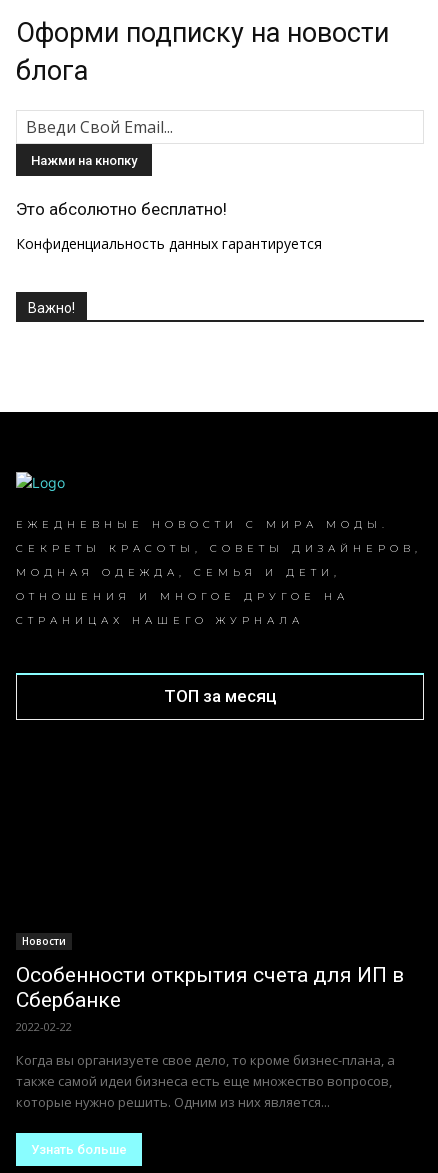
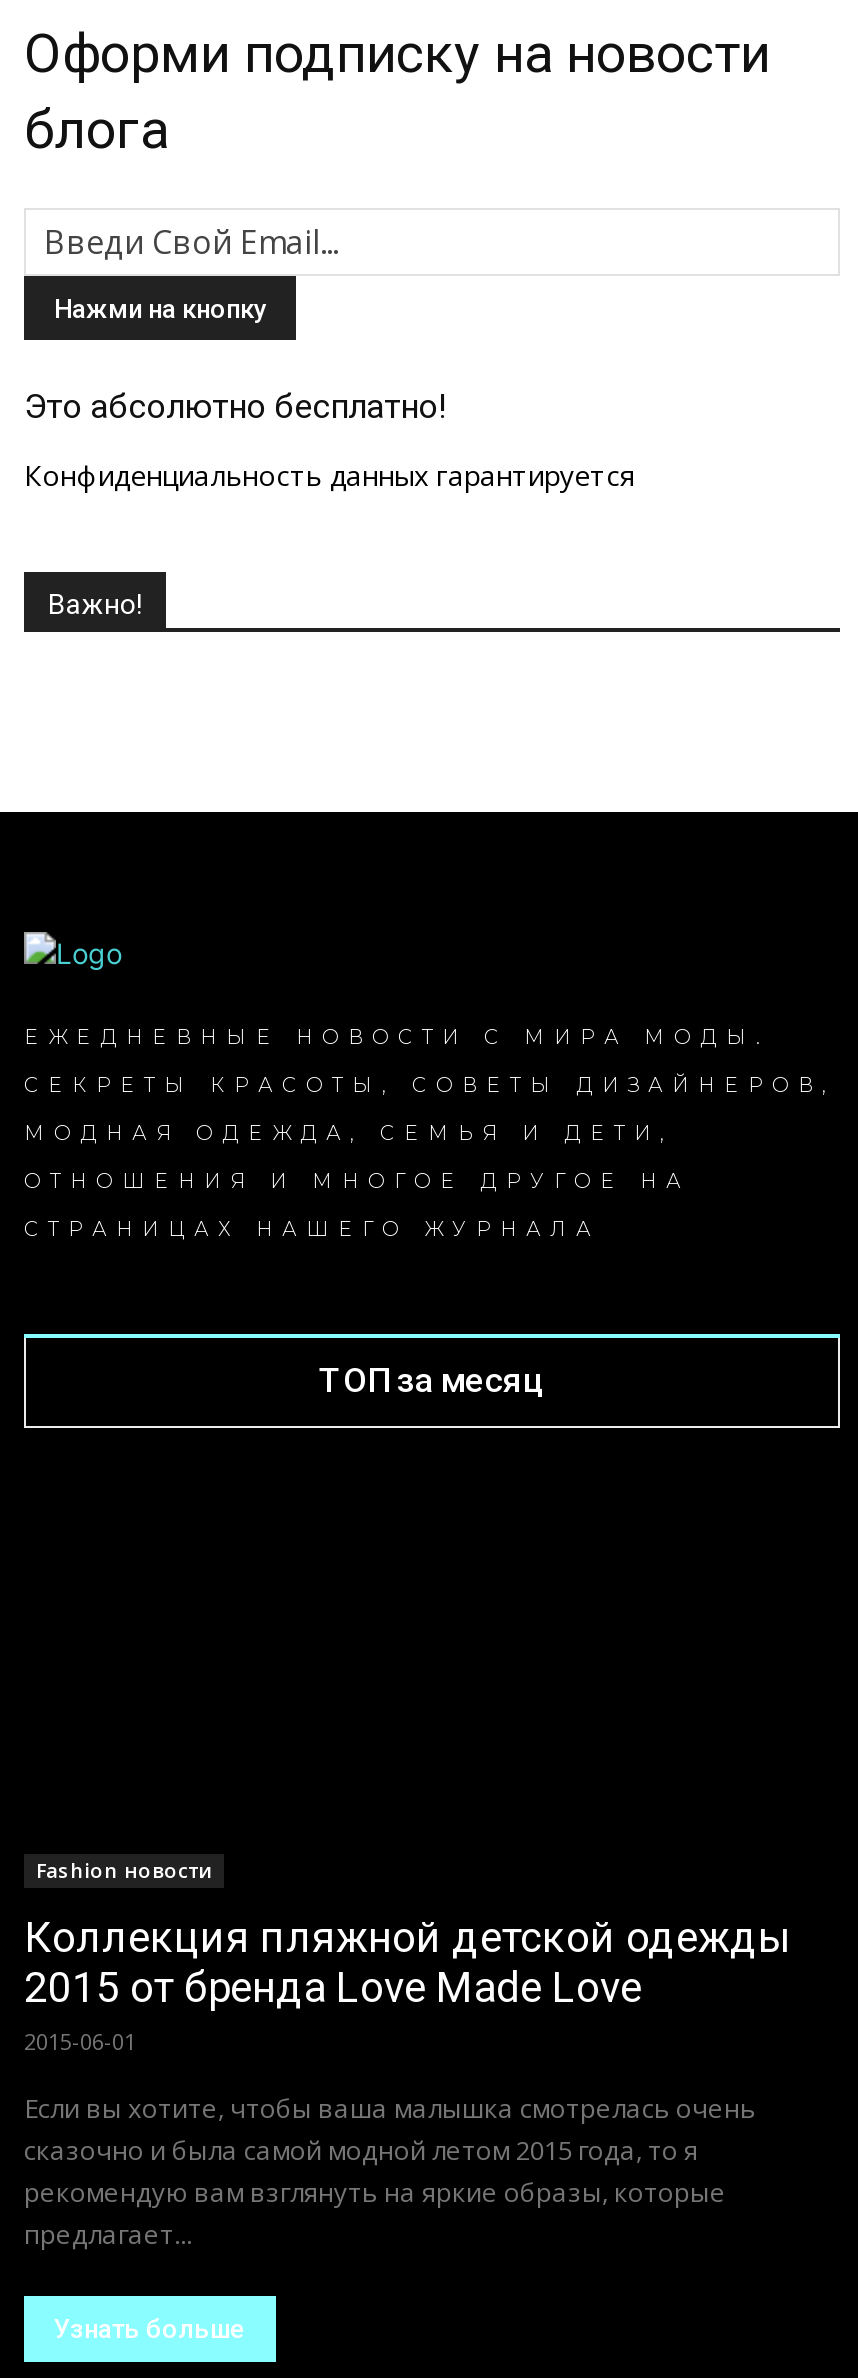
[22,934,66,948] Новости -> [36,1856,212,1884] Fashion новости
[16,963,404,1034] Особенности открытия счета для ИП в | Сбербанке | 2022-02-22 -> [24,1914,792,2056] Коллекция пляжной детской одежды | 2015 от бренда Love Made Love | 2015-06-01
[16,1051,395,1111] Когда вы организуете свое дело, то кроме бизнес-плана, а | также самой идеи бизнеса есть еще множество вопросов, | которые нужно решить. Одним из них является... -> [24,2090,756,2252] Если вы хотите, чтобы ваша малышка смотрелась очень | сказочно и была самой модной летом 2015 года, то я | рекомендую вам взглянуть на яркие образы, которые | предлагает...

